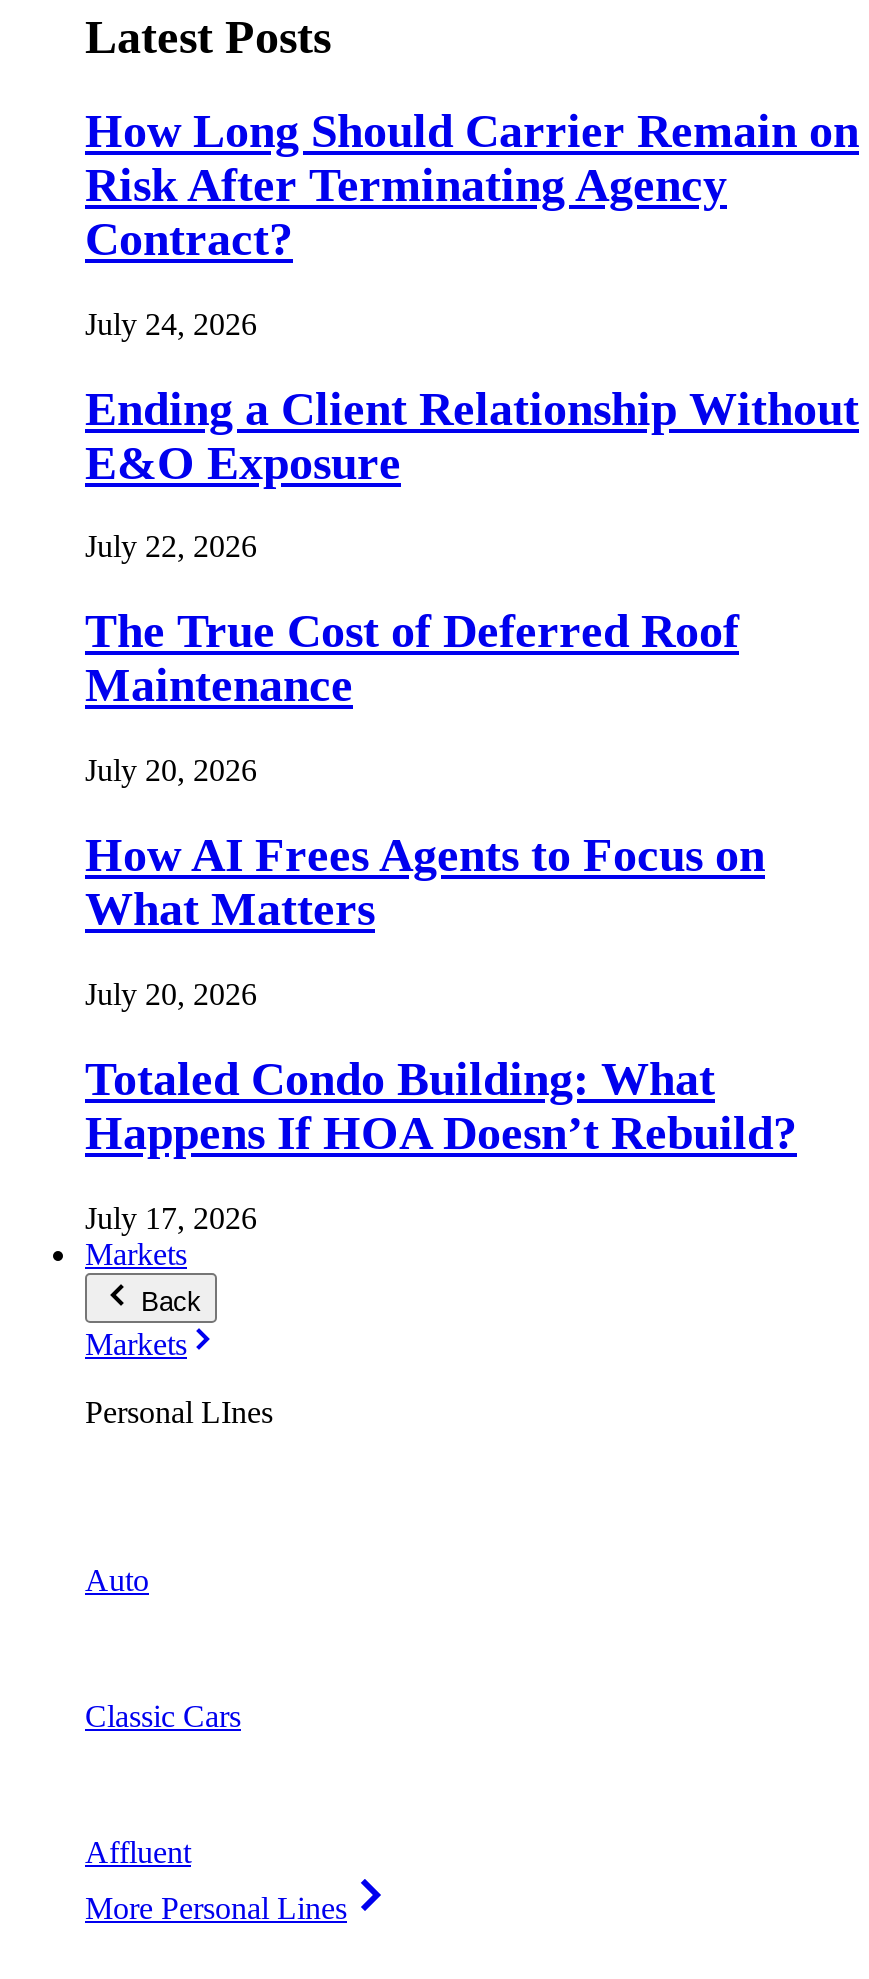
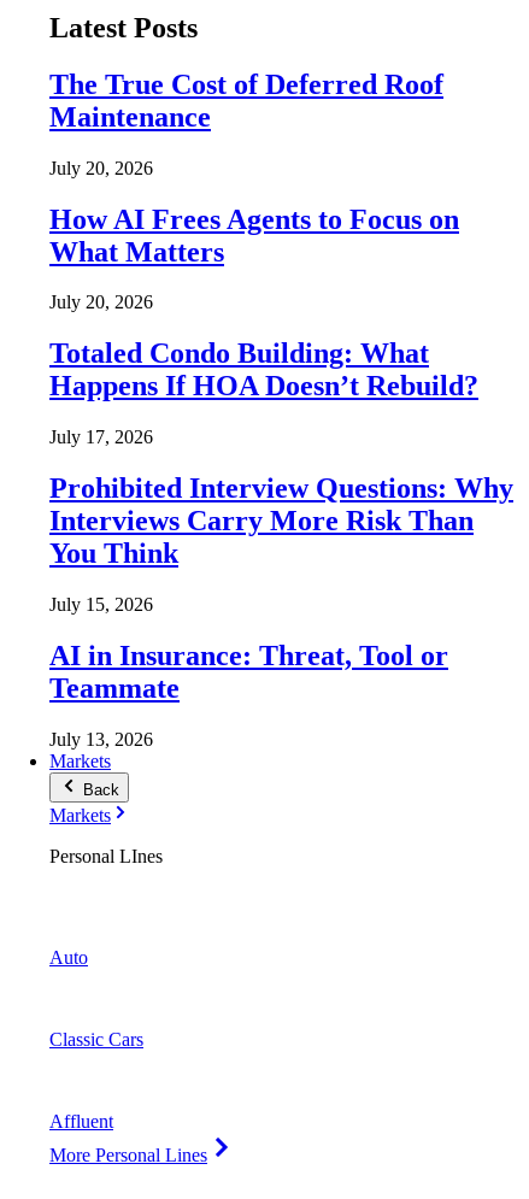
[85,104,859,564] How Long Should Carrier Remain on | Risk After Terminating Agency | Contract? | July 24, 2026 | Ending a Client Relationship Without | E&O Exposure | July 22, 2026 -> none
moved [85,606,797,1235] -> [49,68,478,447]: The True Cost of Deferred Roof | Maintenance | July 20, 2026 | ... | Happens If HOA Doesn’t Rebuild? | July 17, 2026
none -> [49,472,513,749] Prohibited Interview Questions: Why | Interviews Carry More Risk Than | You Think | July 15, 2026 | AI in Insurance: Threat, Tool or | Teammate | July 13, 2026

